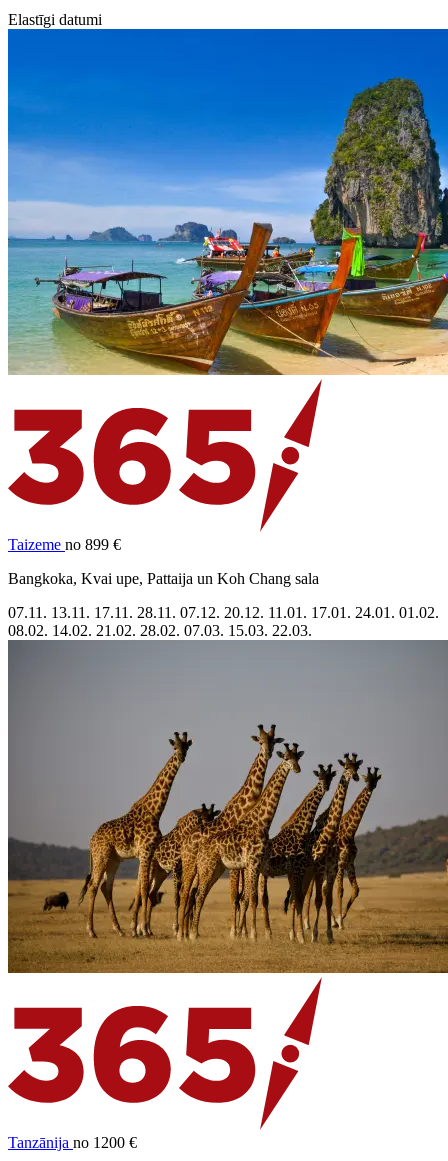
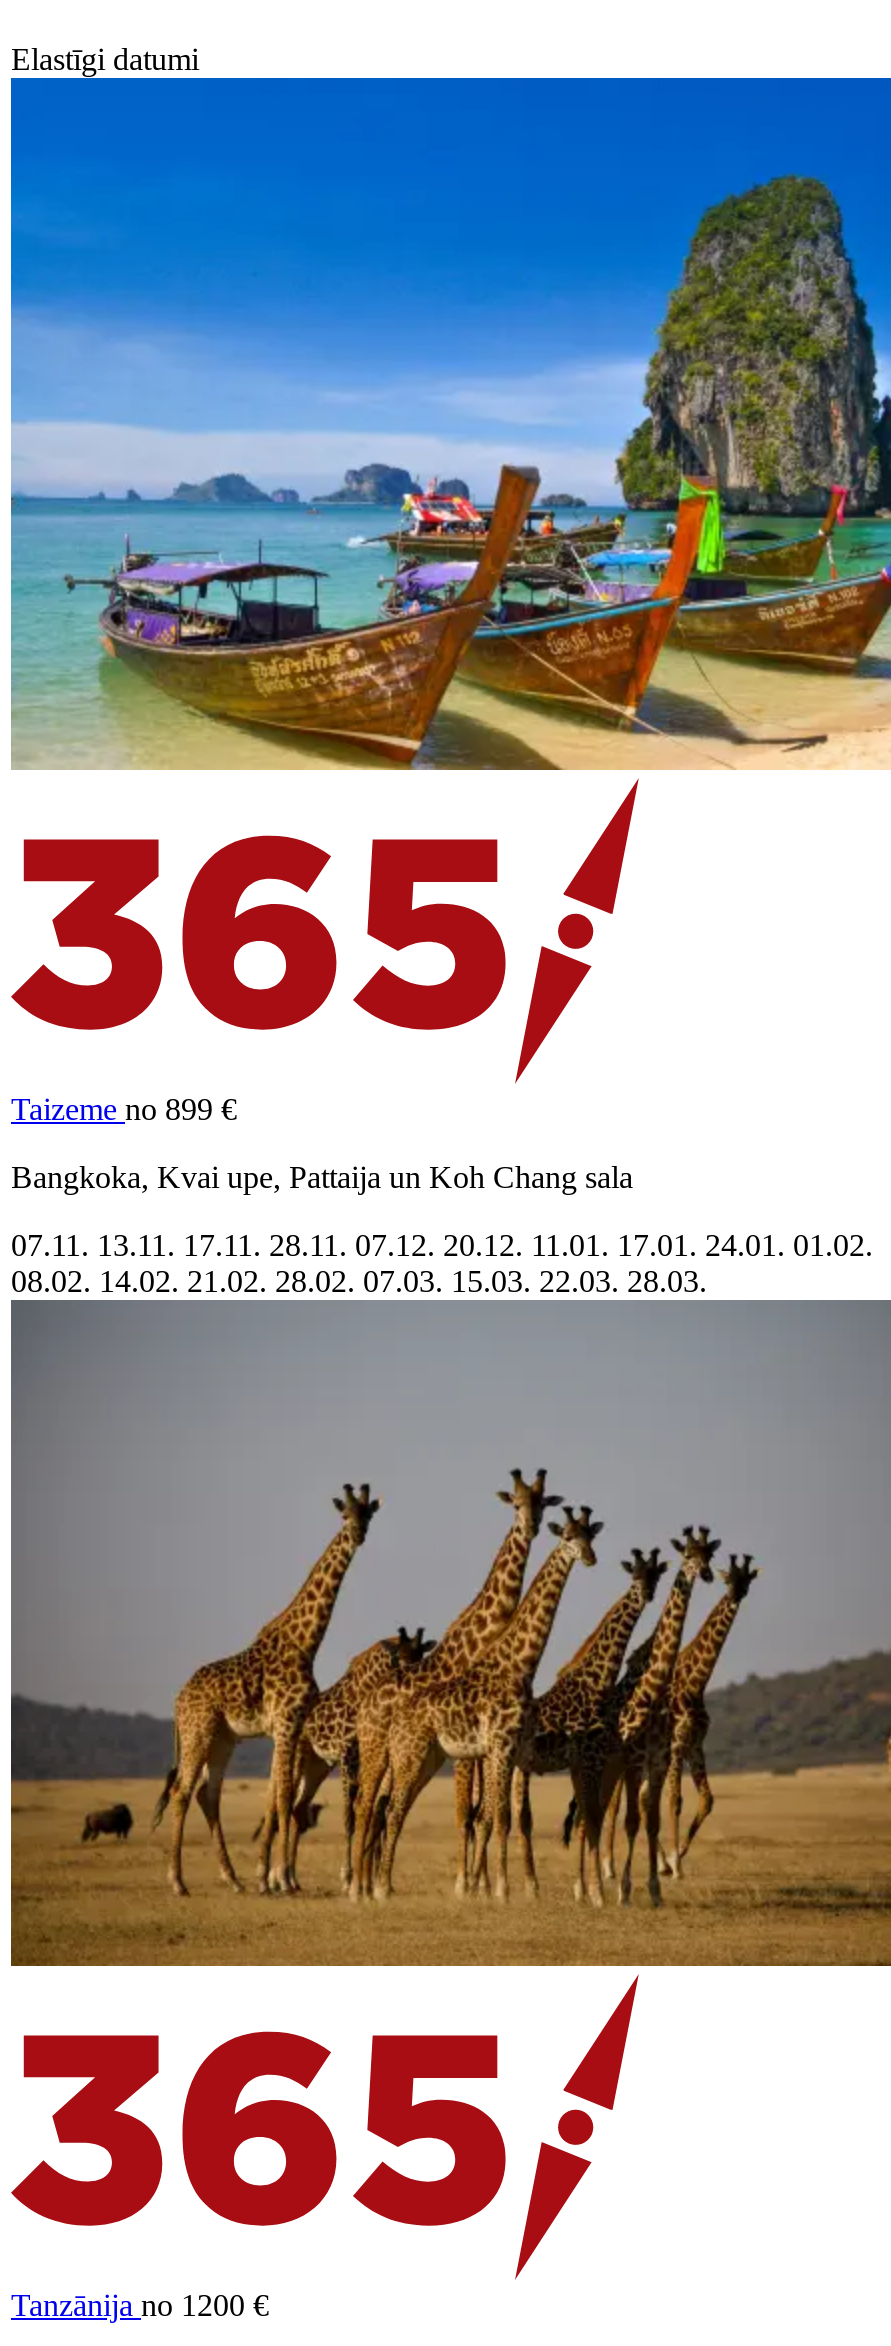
[8,622,312,639] 08.02. 14.02. 21.02. 28.02. 07.03. 15.03. 22.03. -> [11,1264,707,1298] 08.02. 14.02. 21.02. 28.02. 07.03. 15.03. 22.03. 28.03.

